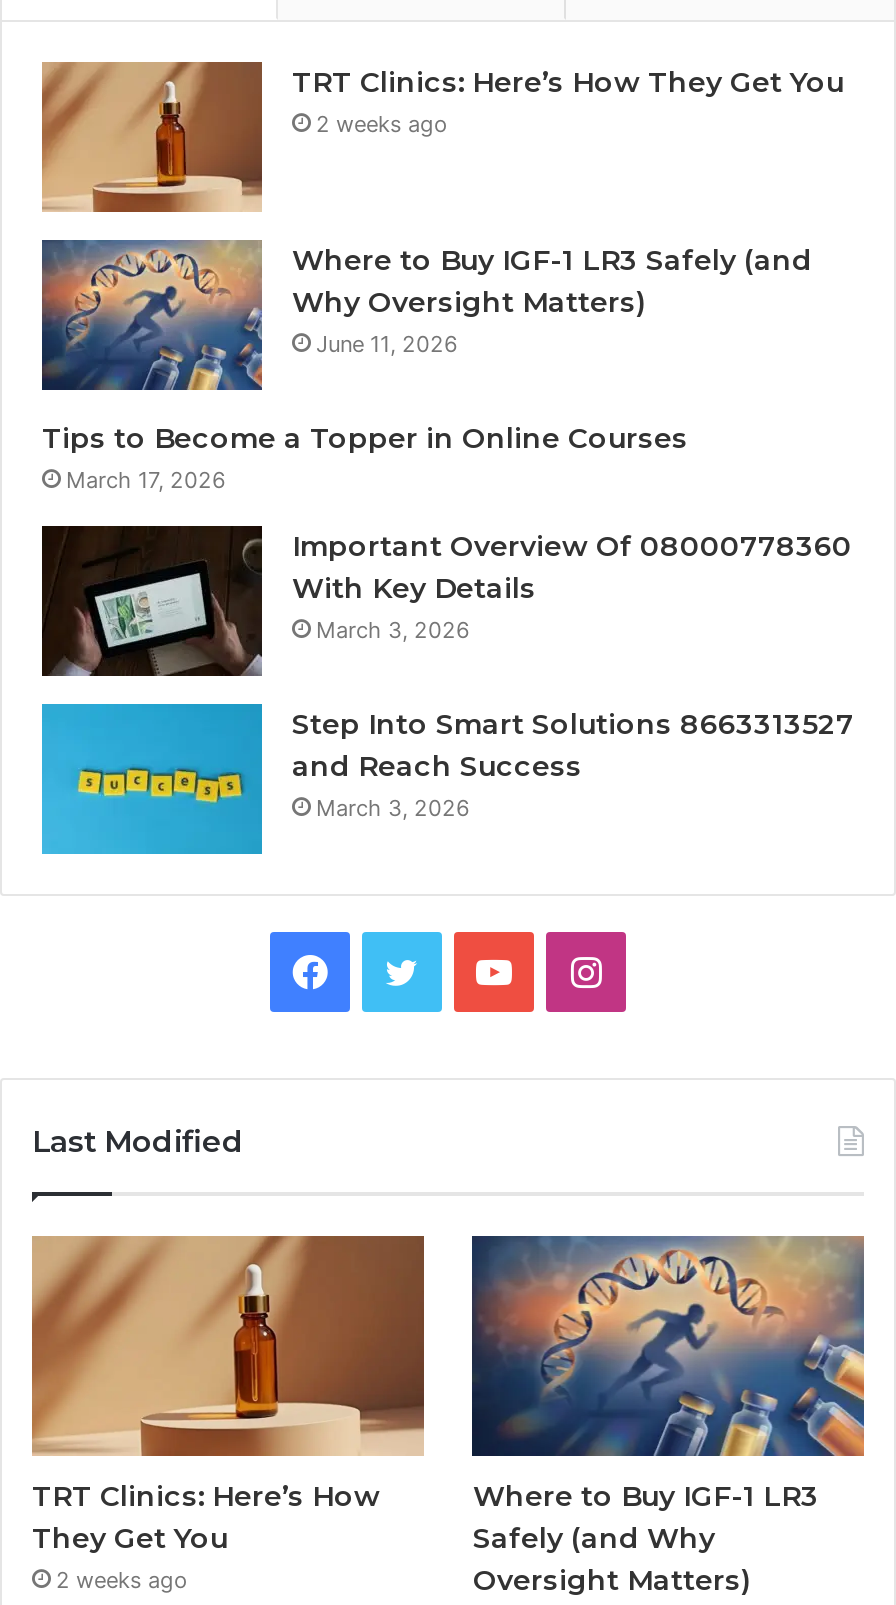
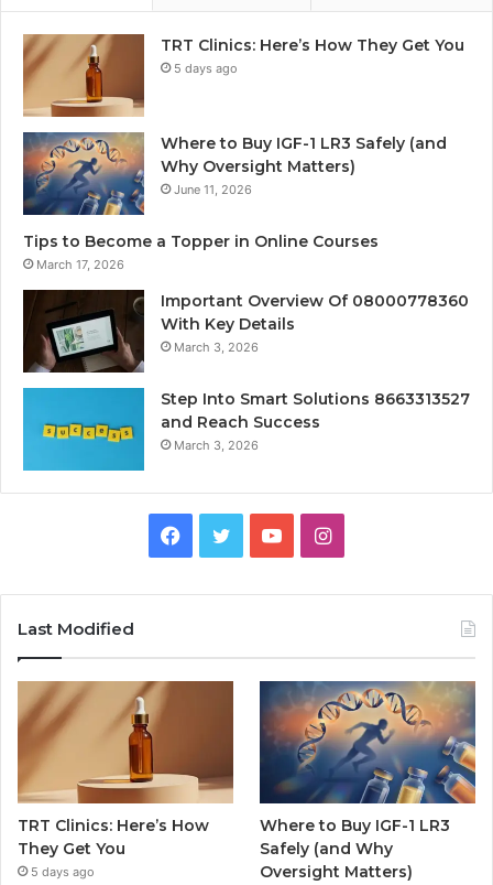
[316,110,448,138] 2 weeks ago -> [174,61,238,77] 5 days ago
[56,1566,188,1594] 2 weeks ago -> [31,864,95,879] 5 days ago

